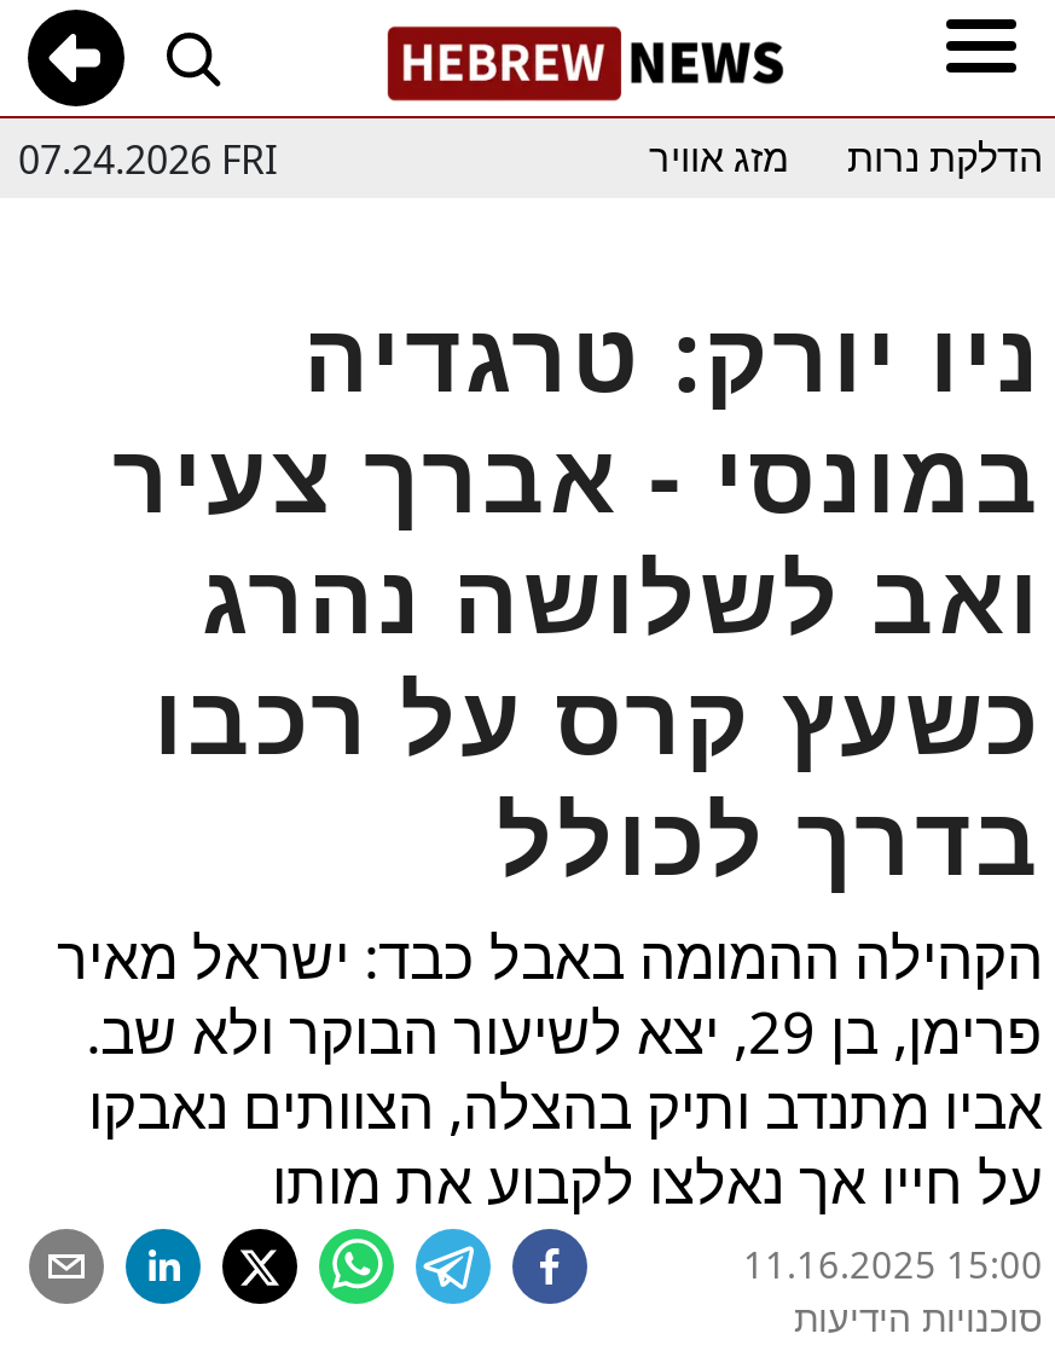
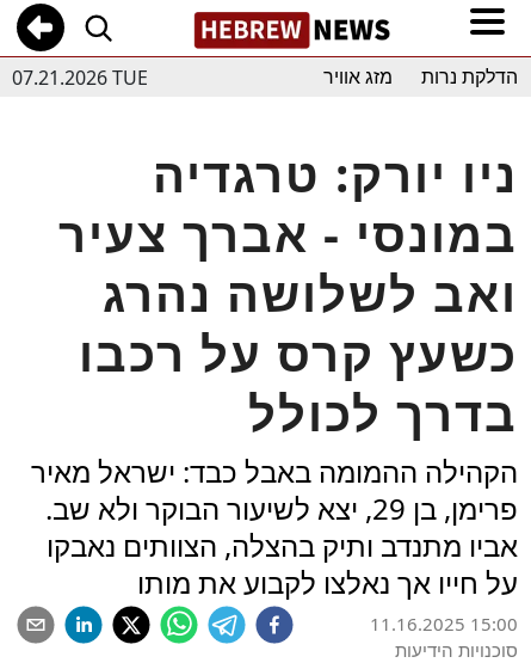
[18,132,277,185] 07.24.2026 FRI -> [12,64,148,90] 07.21.2026 TUE

